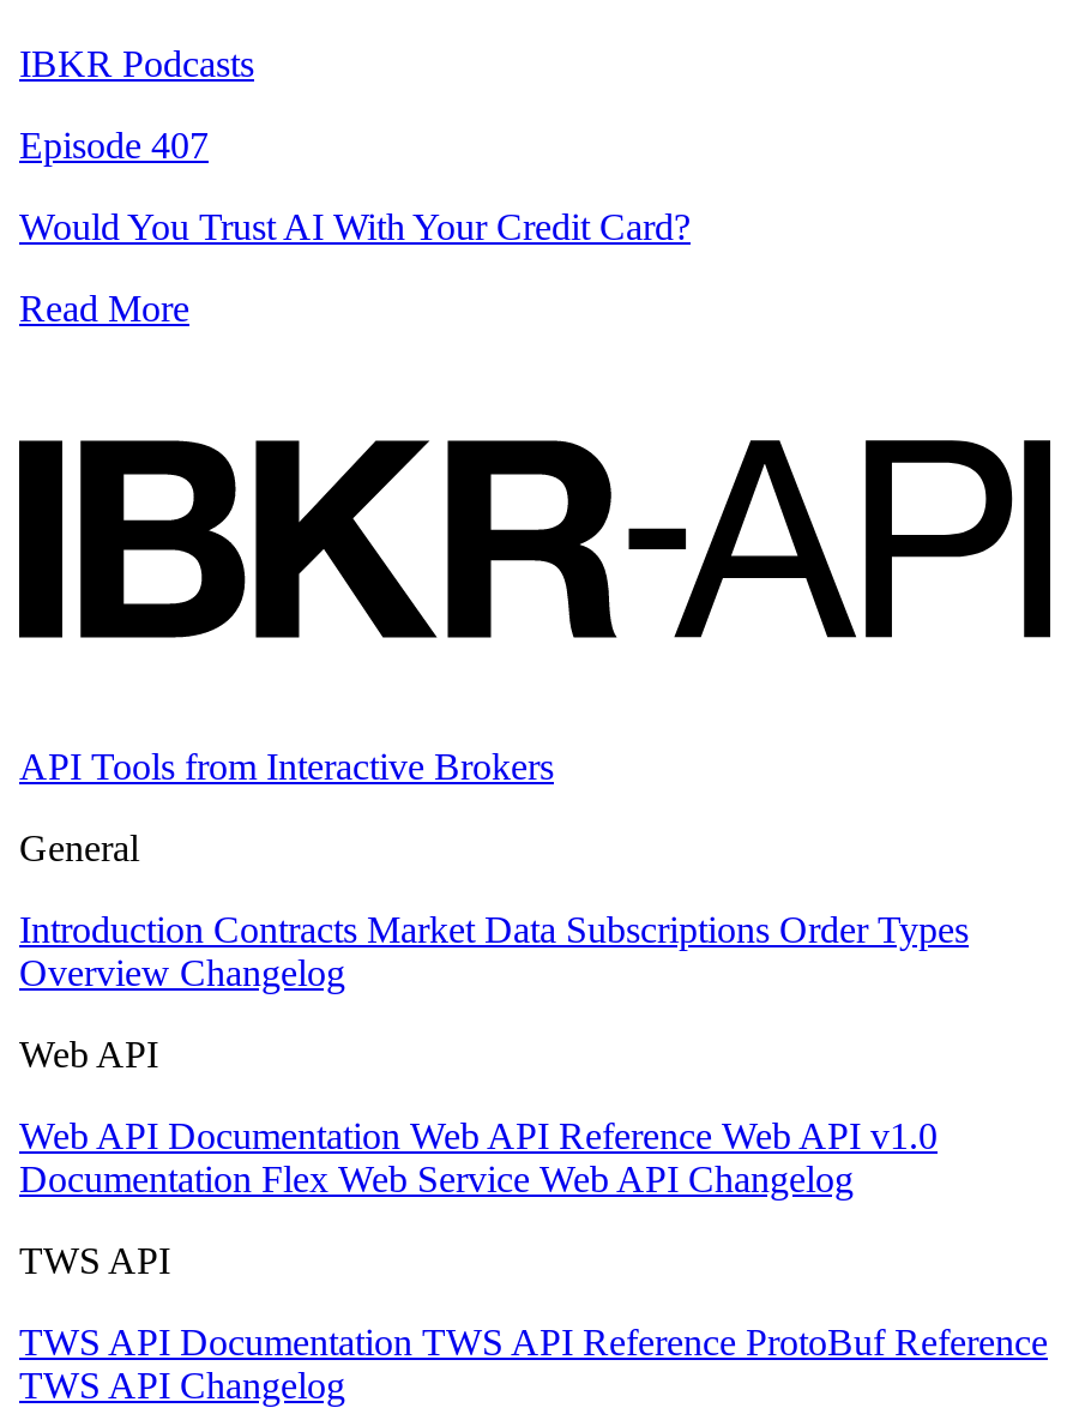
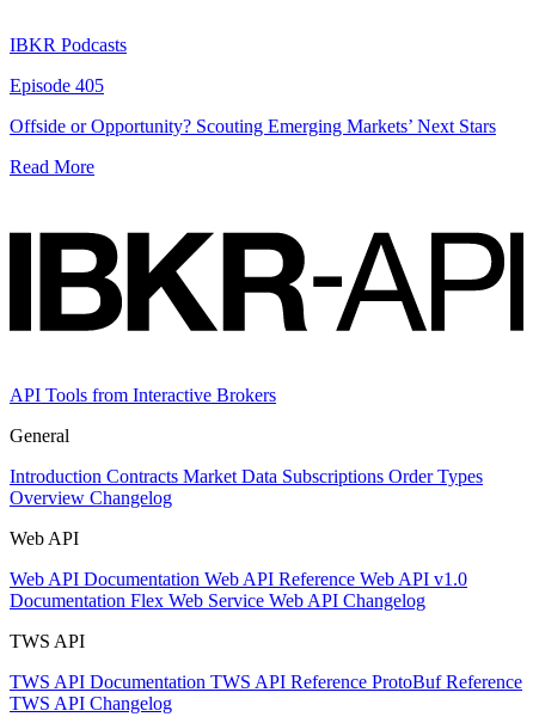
[19,124,209,165] Episode 407 -> [10,75,104,95] Episode 405
[19,206,691,247] Would You Trust AI With Your Credit Card? -> [10,116,496,136] Offside or Opportunity? Scouting Emerging Markets’ Next Stars

